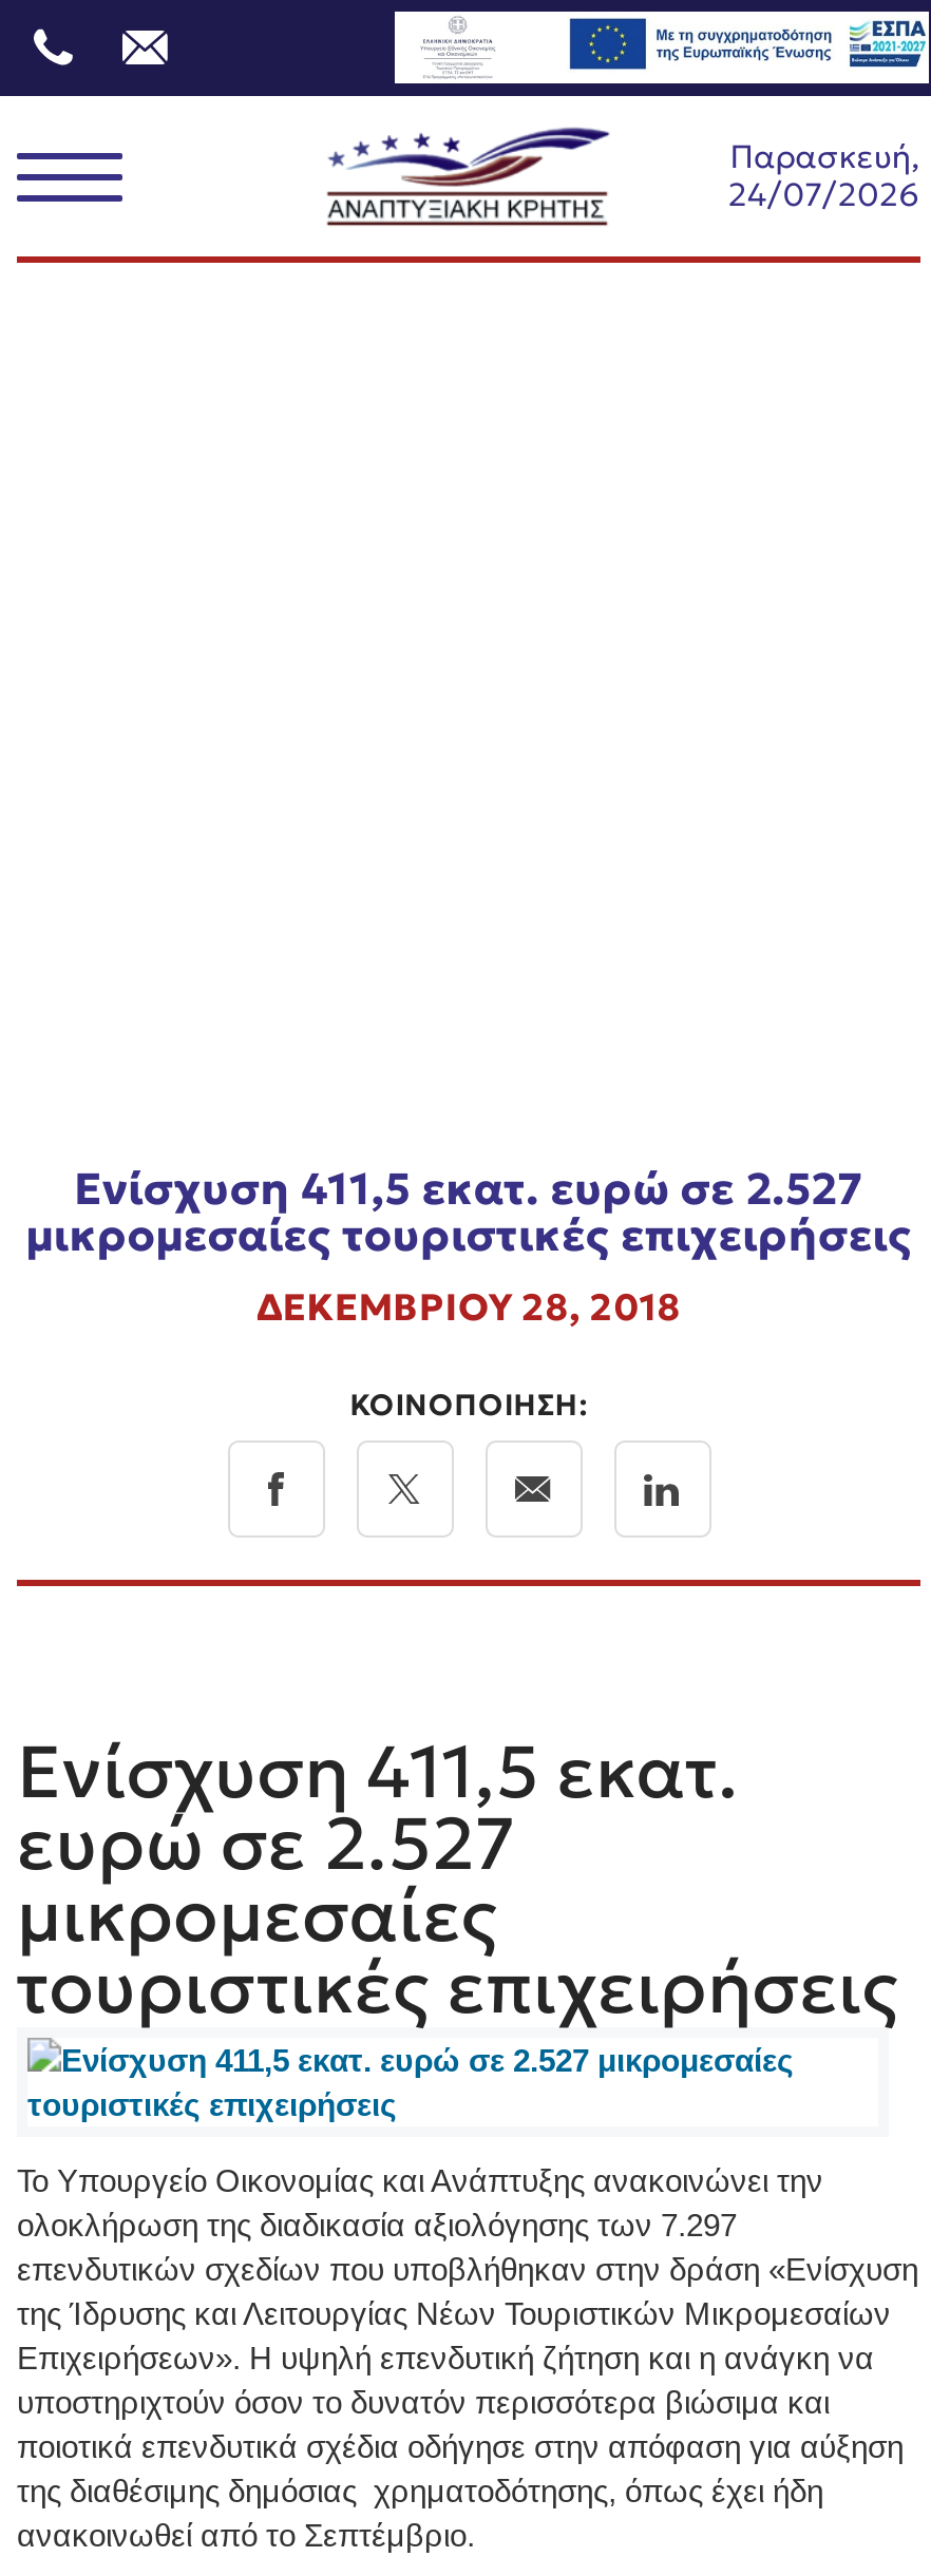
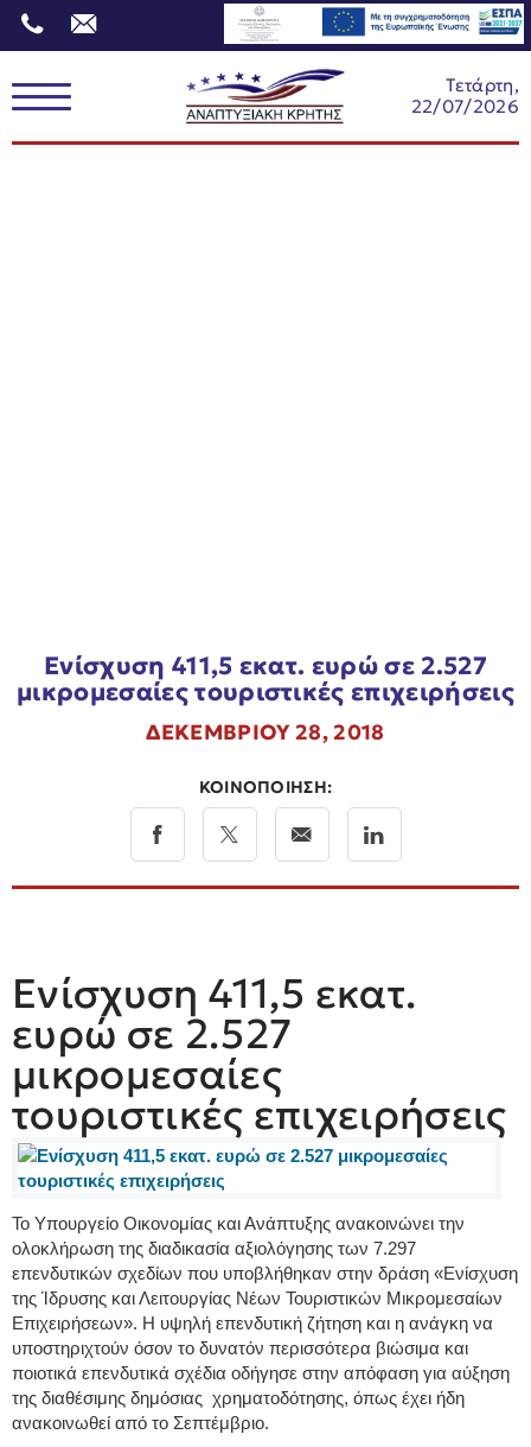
[728,136,920,214] Παρασκευή, | 24/07/2026 -> [411,74,519,118] Τετάρτη, | 22/07/2026

